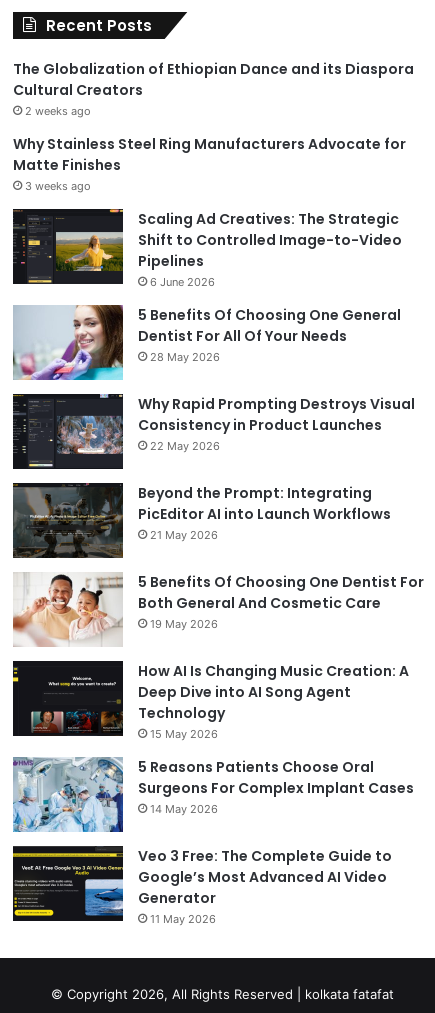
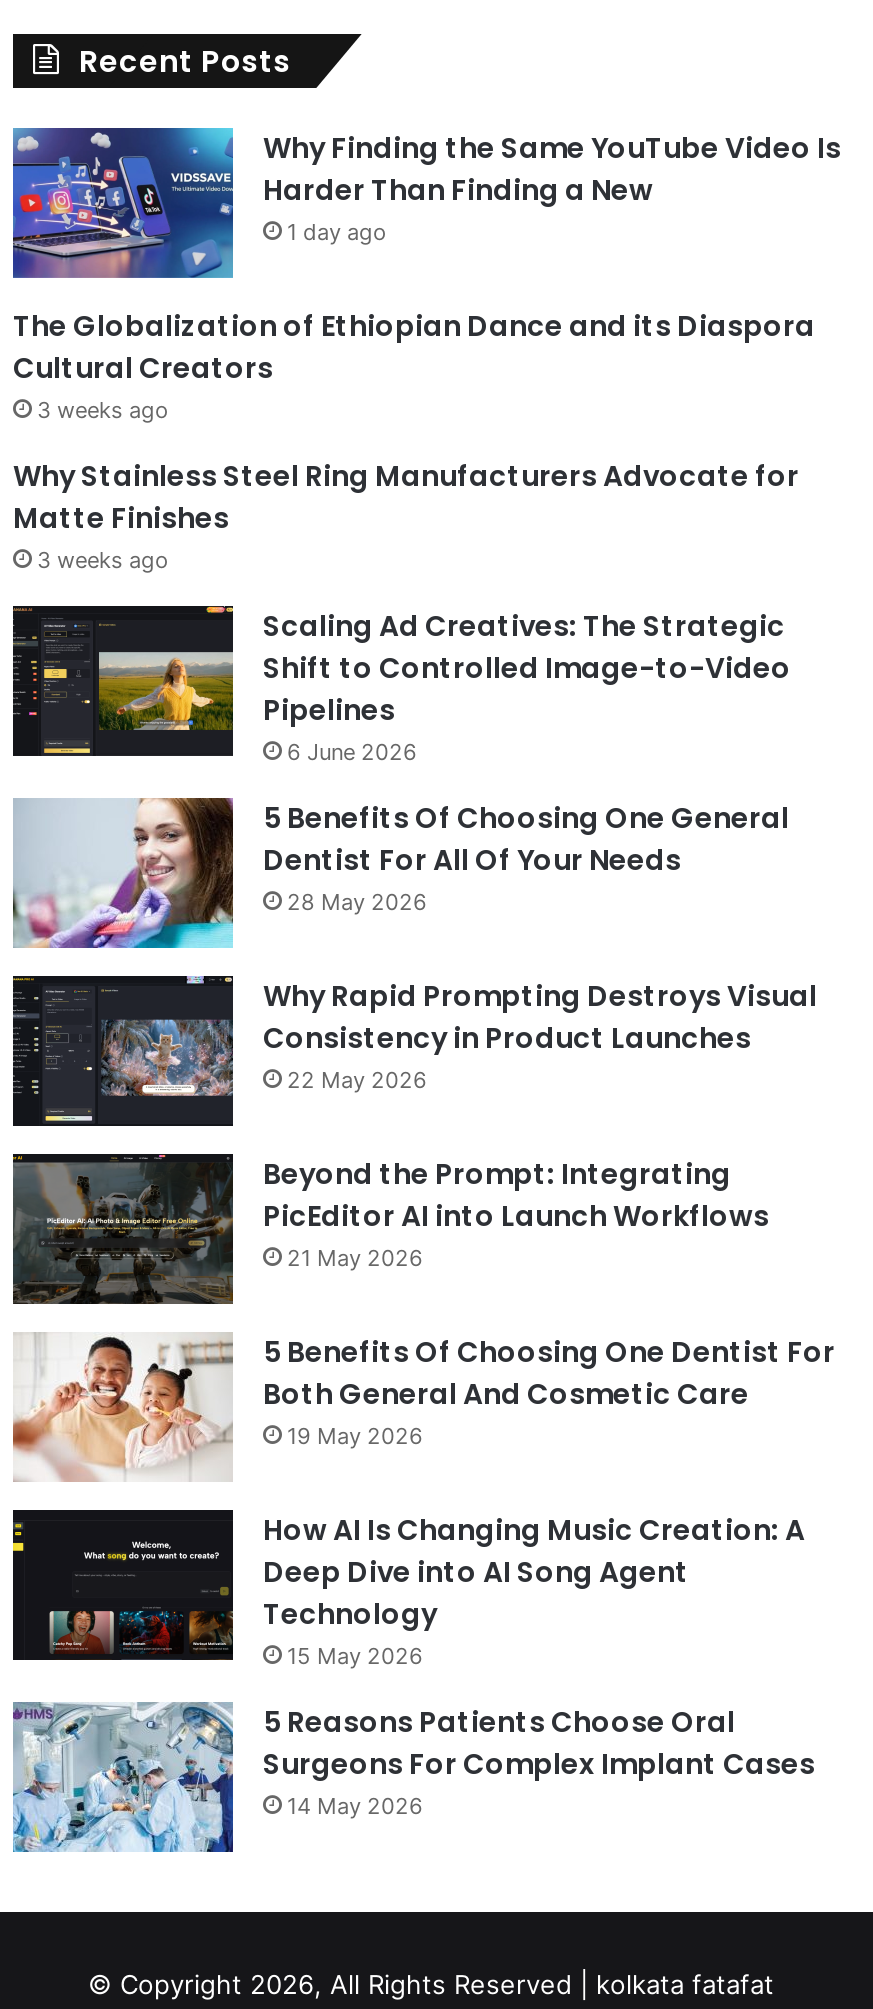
none -> [11,125,841,281] [image] | Why Finding the Same YouTube Video Is | Harder Than Finding a New | 1 day ago
moved [13,59,414,100] -> [13,306,815,388]: The Globalization of Ethiopian Dance and its Diaspora | Cultural Creators
[25,104,91,118] 2 weeks ago -> [37,396,169,424] 3 weeks ago
moved [13,134,424,816] -> [13,456,835,1820]: [image] | Why Stainless Steel Ring Manufacturers Advocate for | Matte Finishes | ... | Surgeons For Complex Implant Cases | 14 May 2026
[12,845,392,929] [image] | Veo 3 Free: The Complete Guide to | Google’s Most Advanced AI Video | Generator | 11 May 2026 -> none

